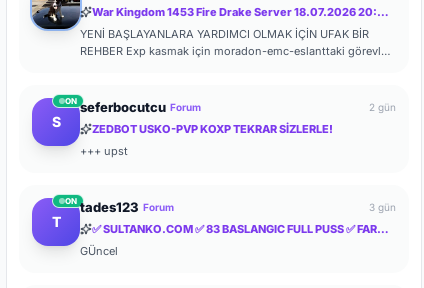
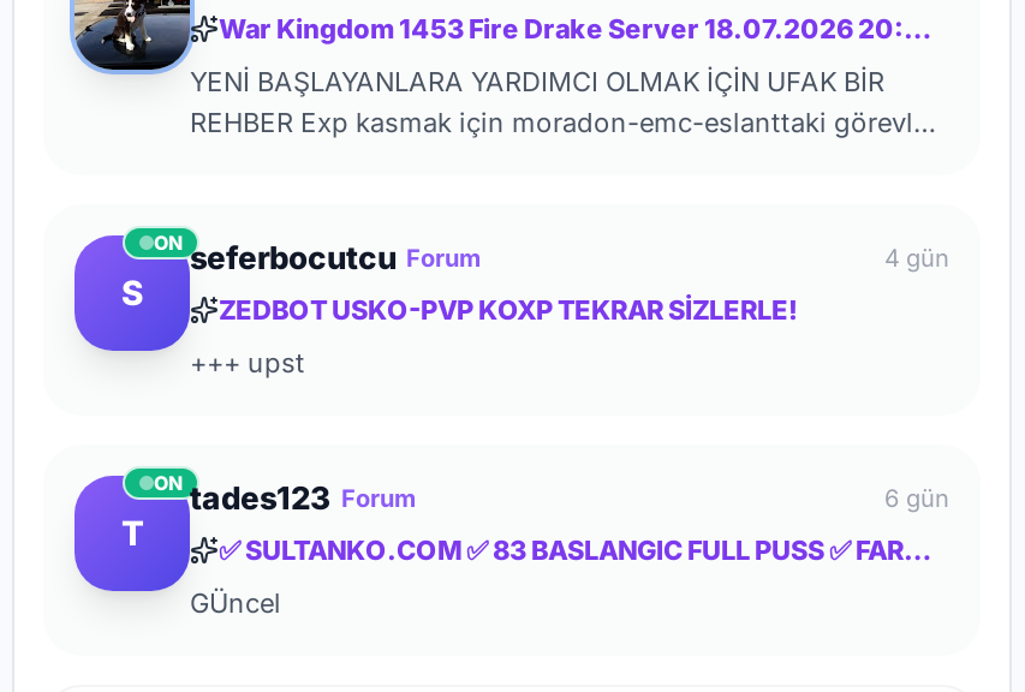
[369,101,396,113] 2 gün -> [884,242,949,271] 4 gün
[369,201,396,213] 3 gün -> [884,482,949,511] 6 gün

